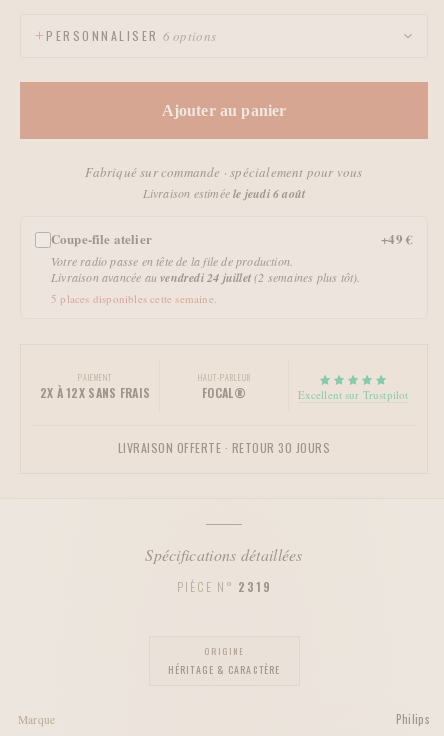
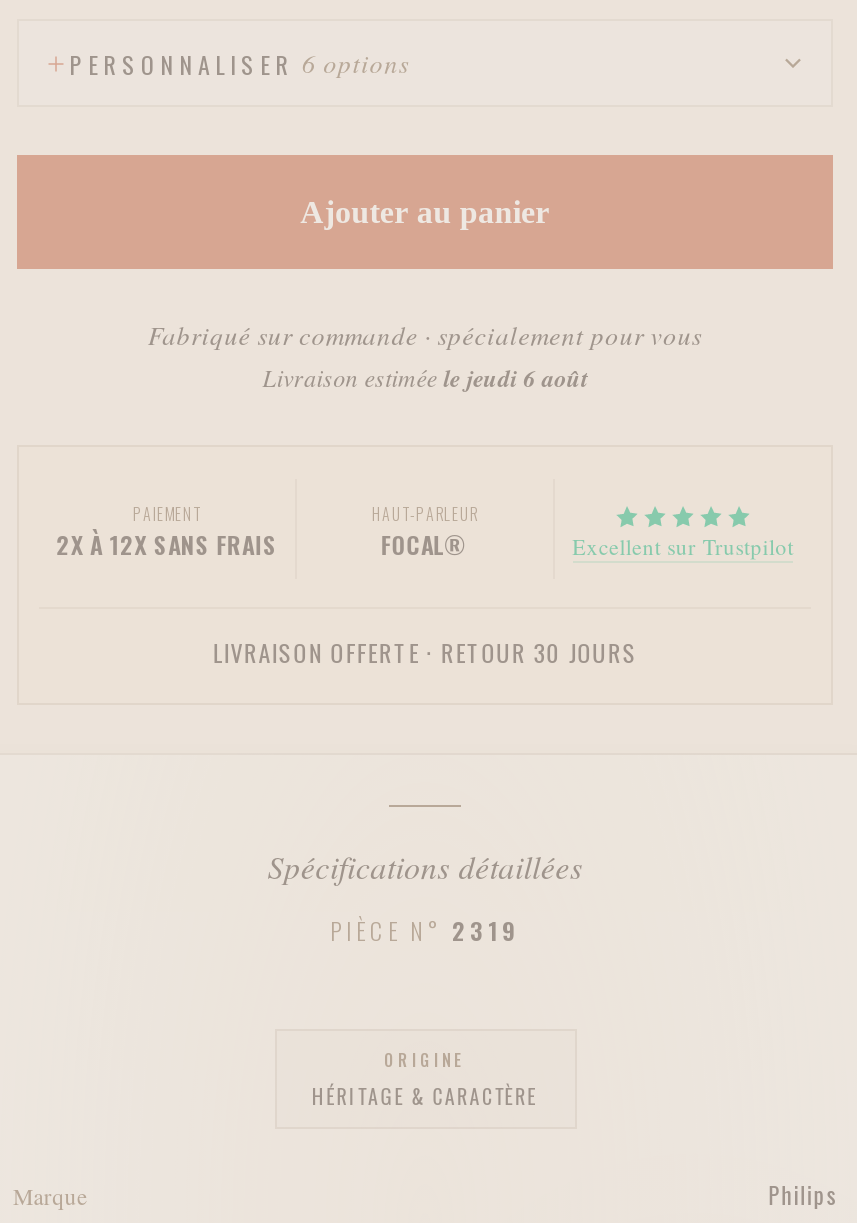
[51,229,413,306] Coupe-file atelier | +49 € | Votre radio passe en tête de la file de production. | Livraison avancée au vendredi 24 juillet (2 semaines plus tôt). | 5 places disponibles cette semaine. -> none

